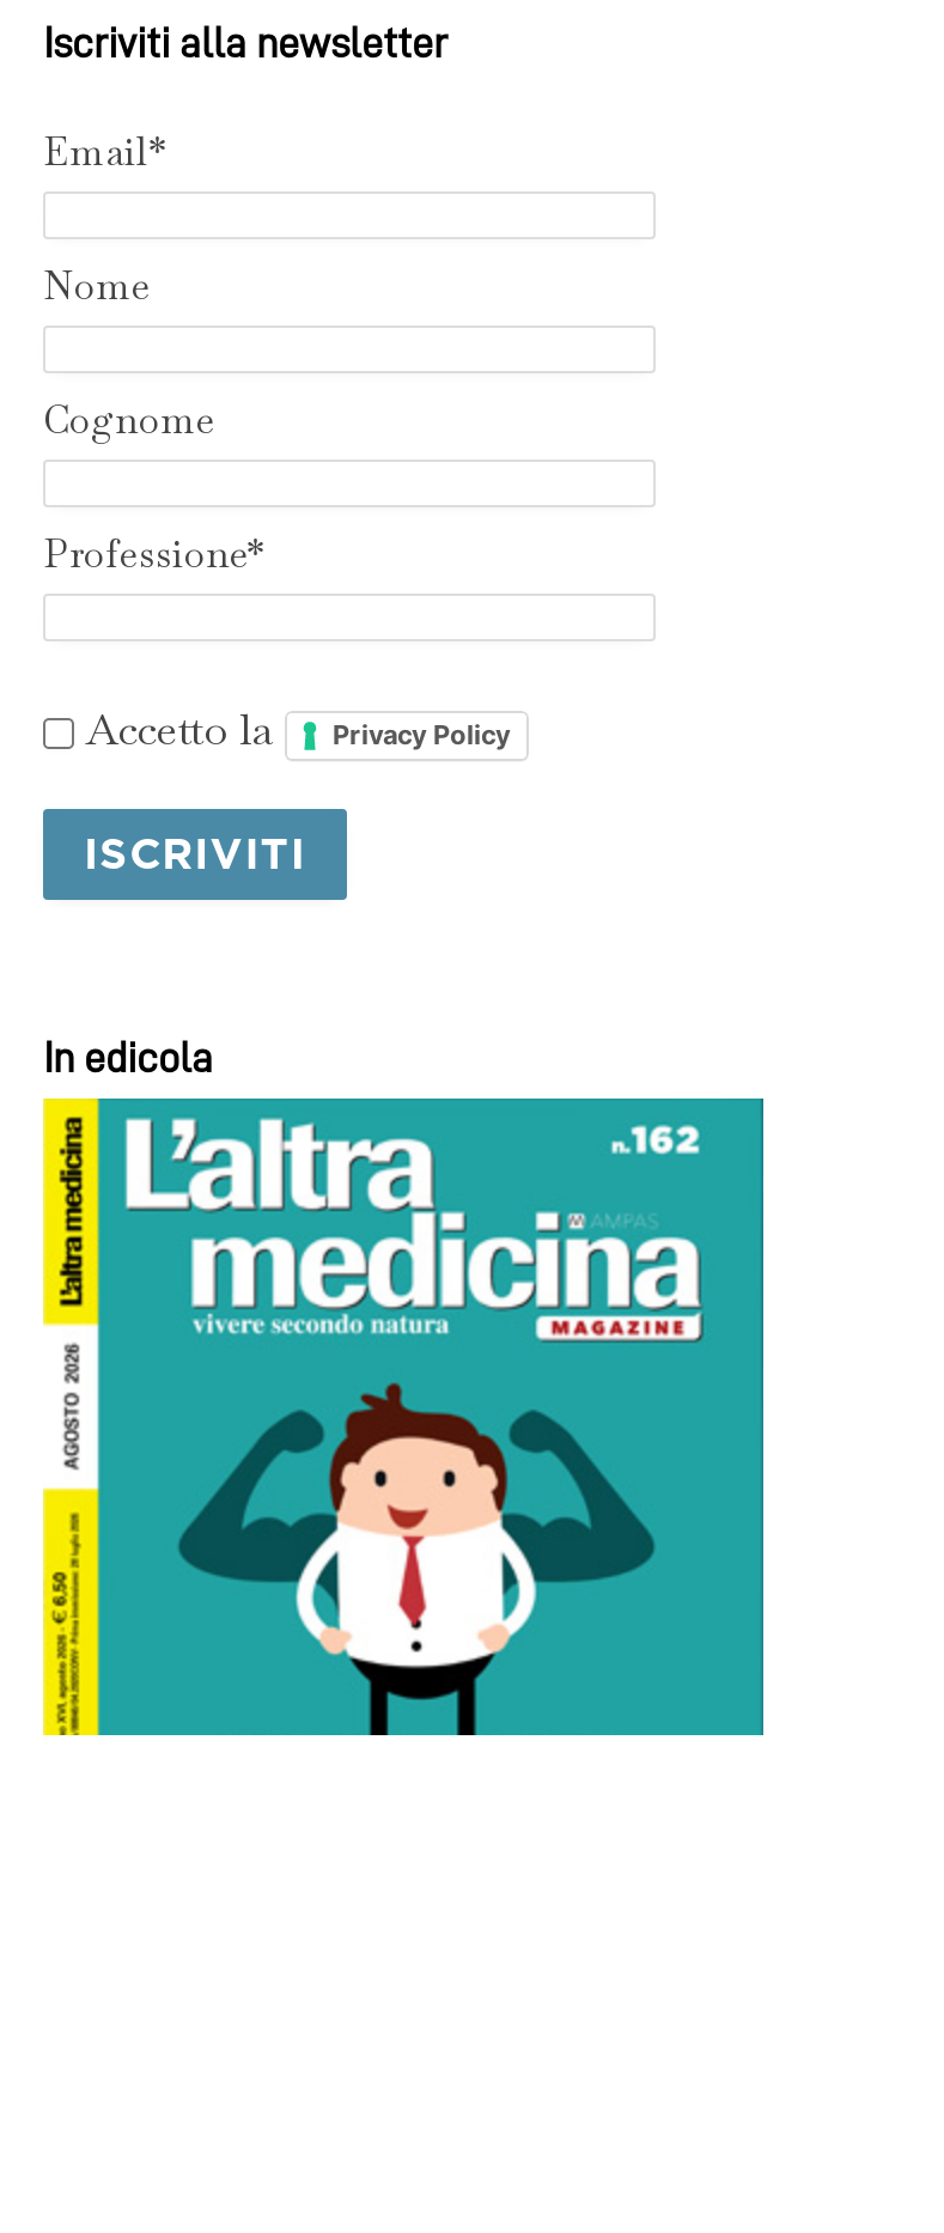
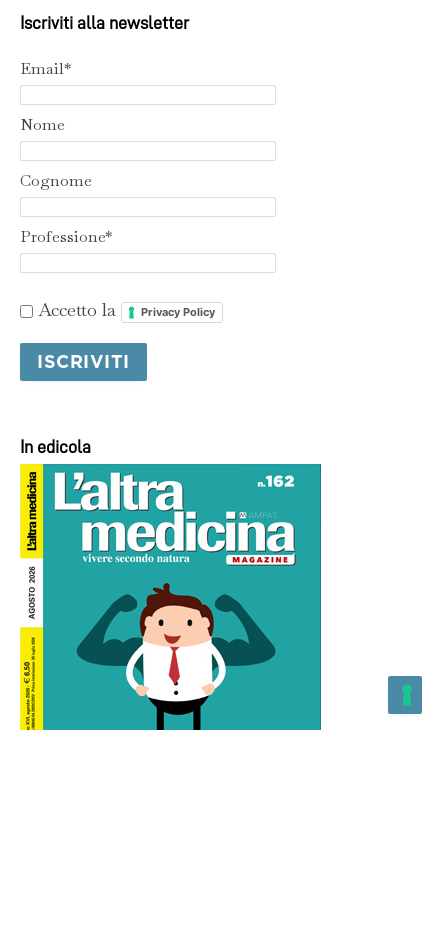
none -> [387,675,423,715] [image]

